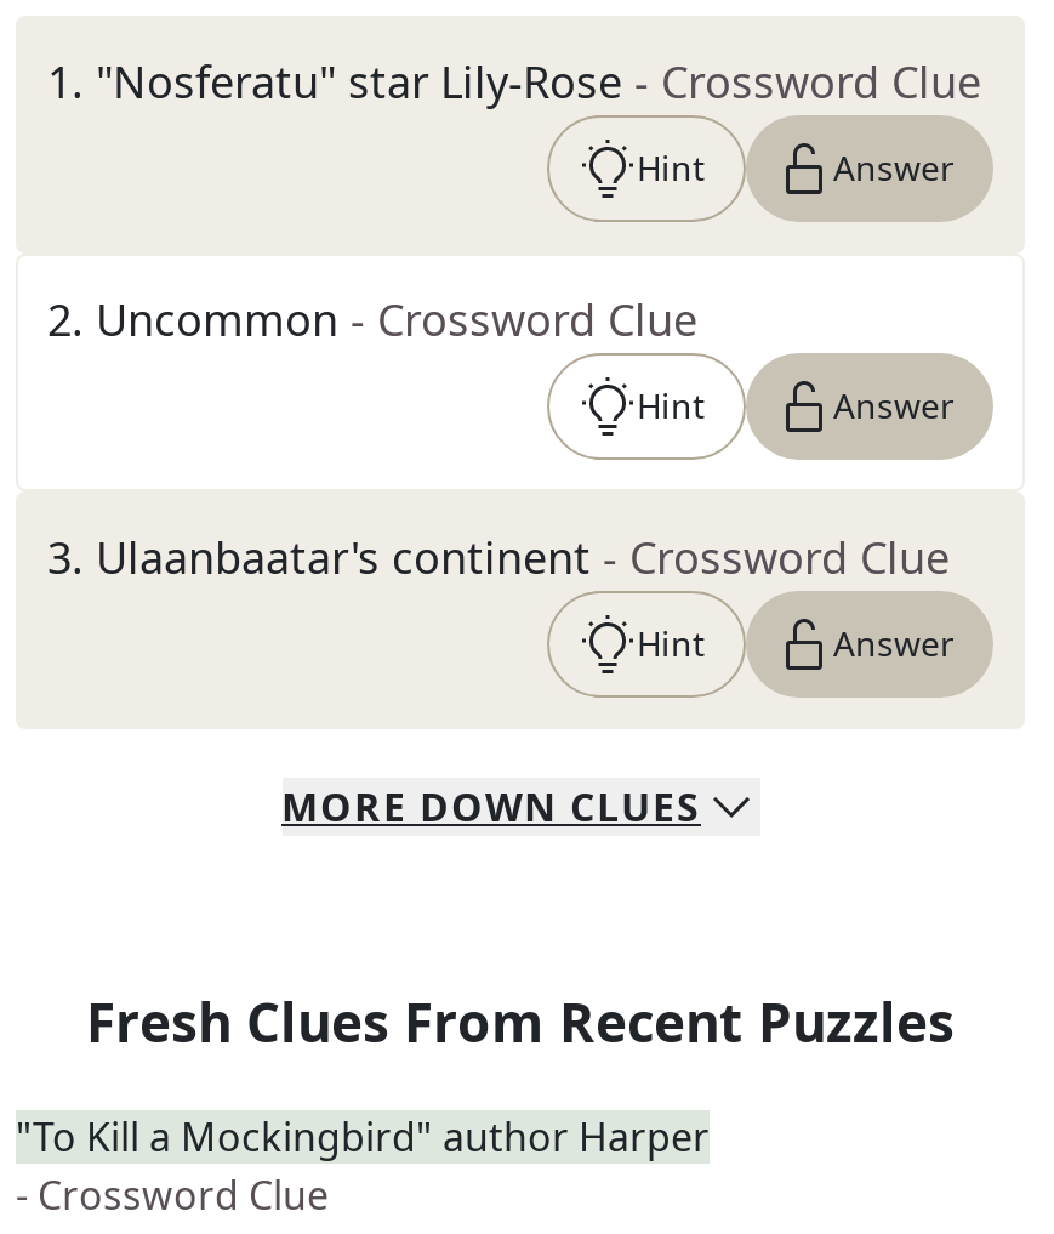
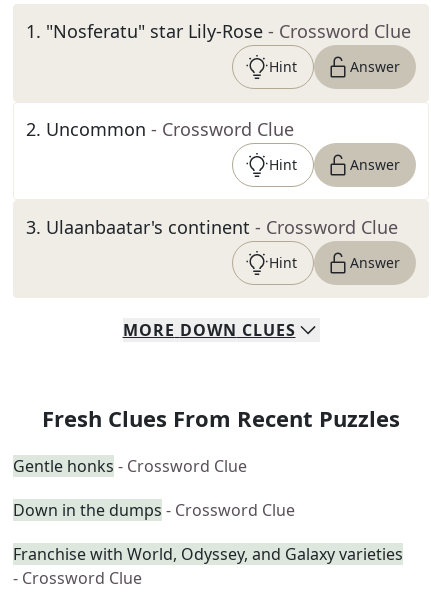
[16,1110,710,1164] "To Kill a Mockingbird" author Harper -> [13,455,403,565] Gentle honks - Crossword Clue | Down in the dumps - Crossword Clue | Franchise with World, Odyssey, and Galaxy varieties

